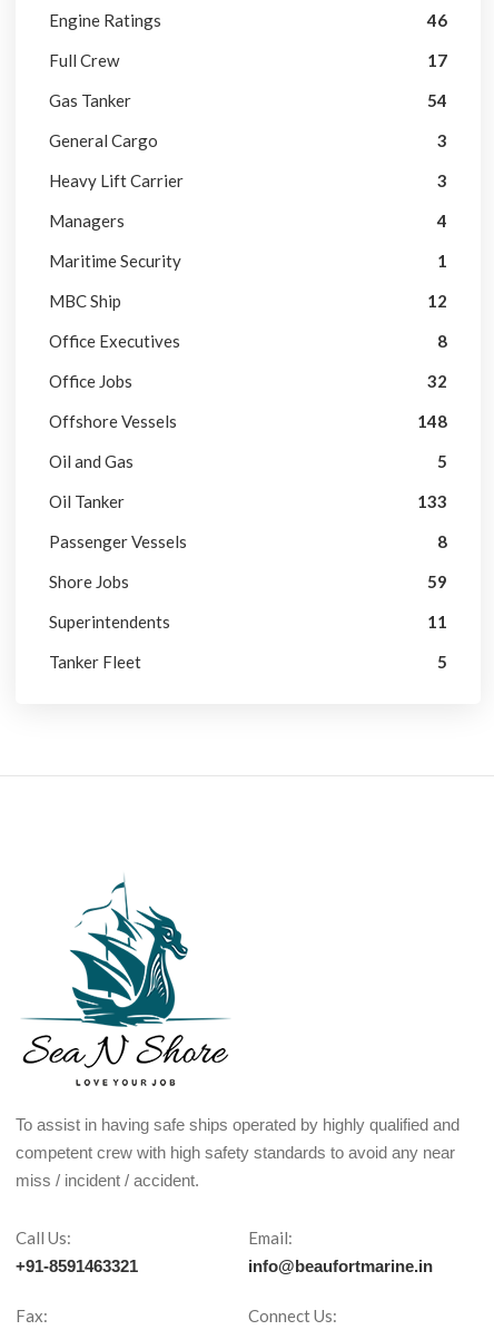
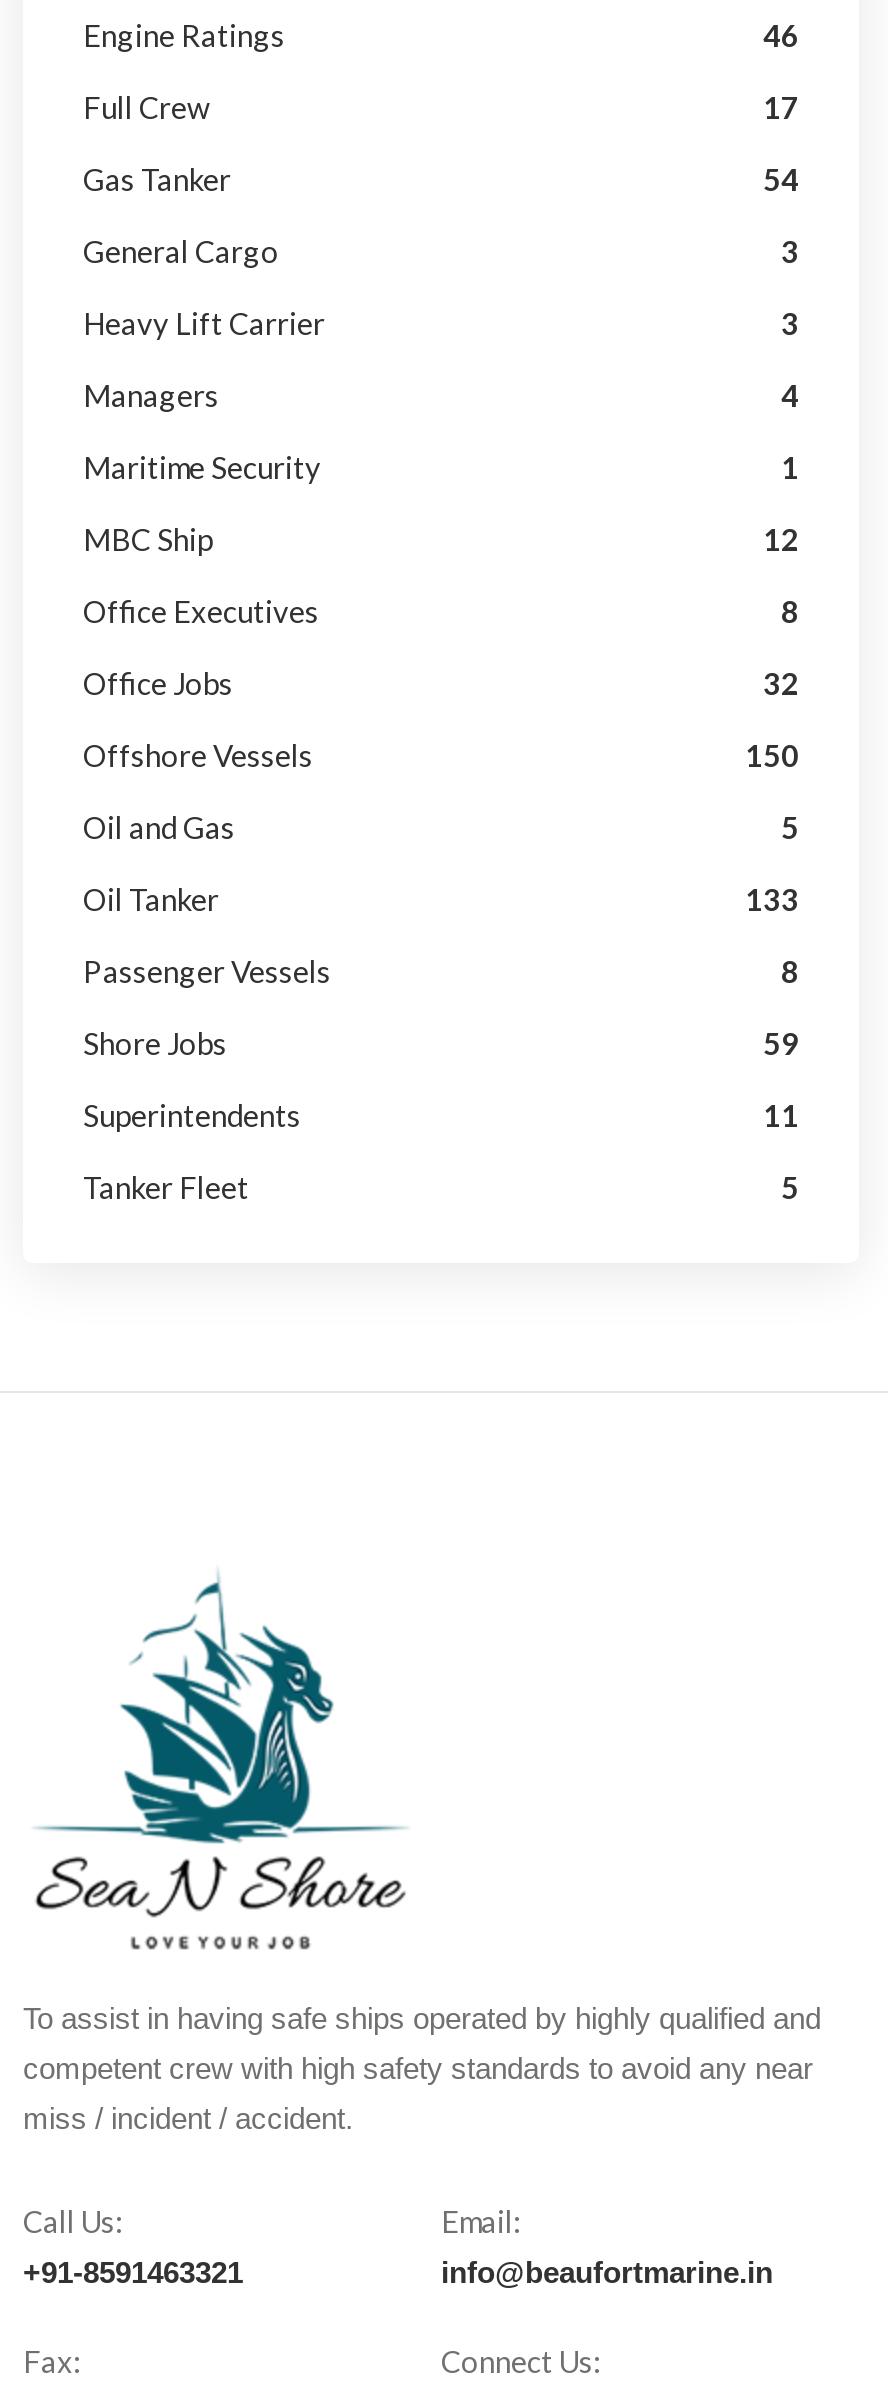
[417,411,447,431] 148 -> [745,737,799,773] 150

